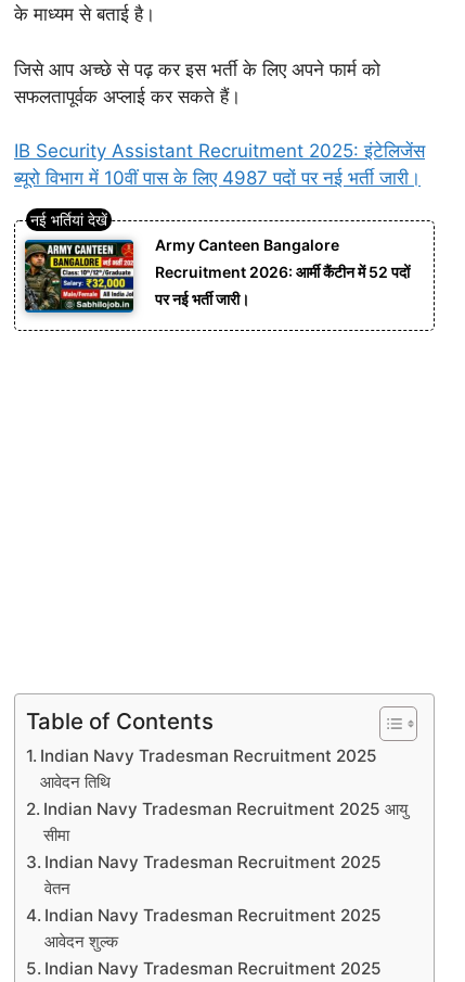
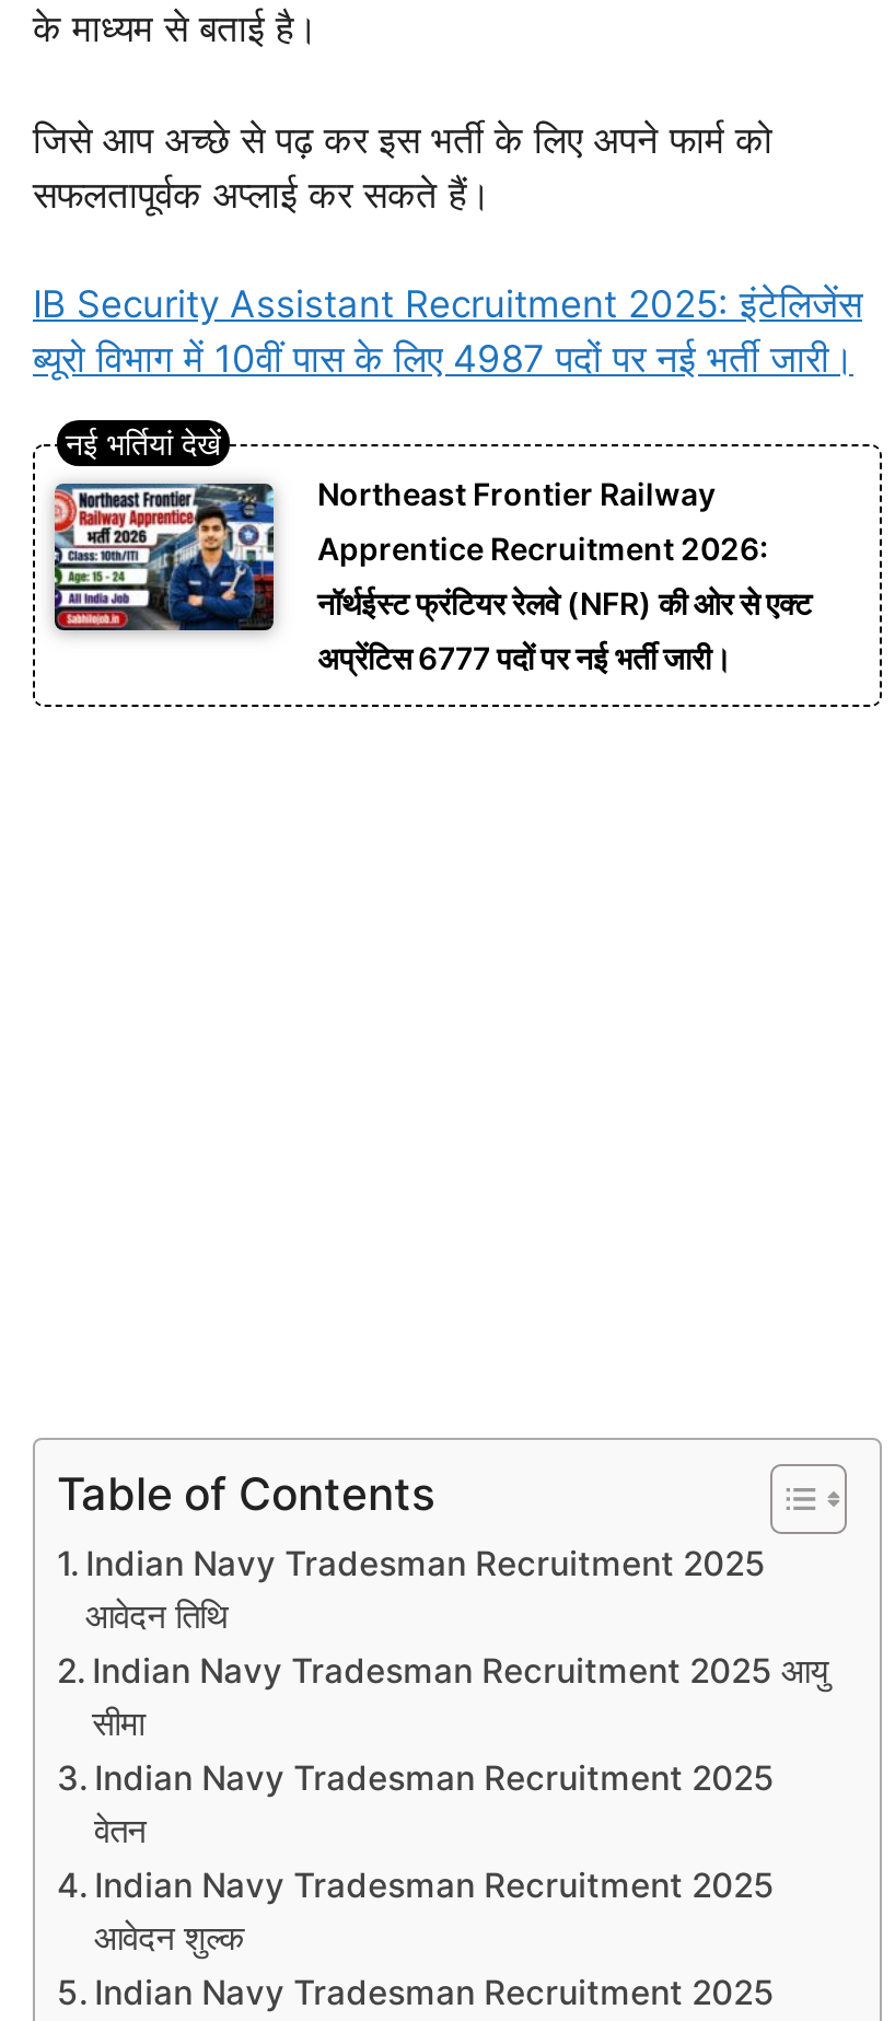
[24,235,410,314] [image] | Army Canteen Bangalore | Recruitment 2026: आर्मी कैंटीन में 52 पदों | पर नई भर्ती जारी। -> [53,475,812,676] [image] | Northeast Frontier Railway | Apprentice Recruitment 2026: | नॉर्थईस्ट फ्रंटियर रेलवे (NFR) की ओर से एक्ट | अप्रेंटिस 6777 पदों पर नई भर्ती जारी।

